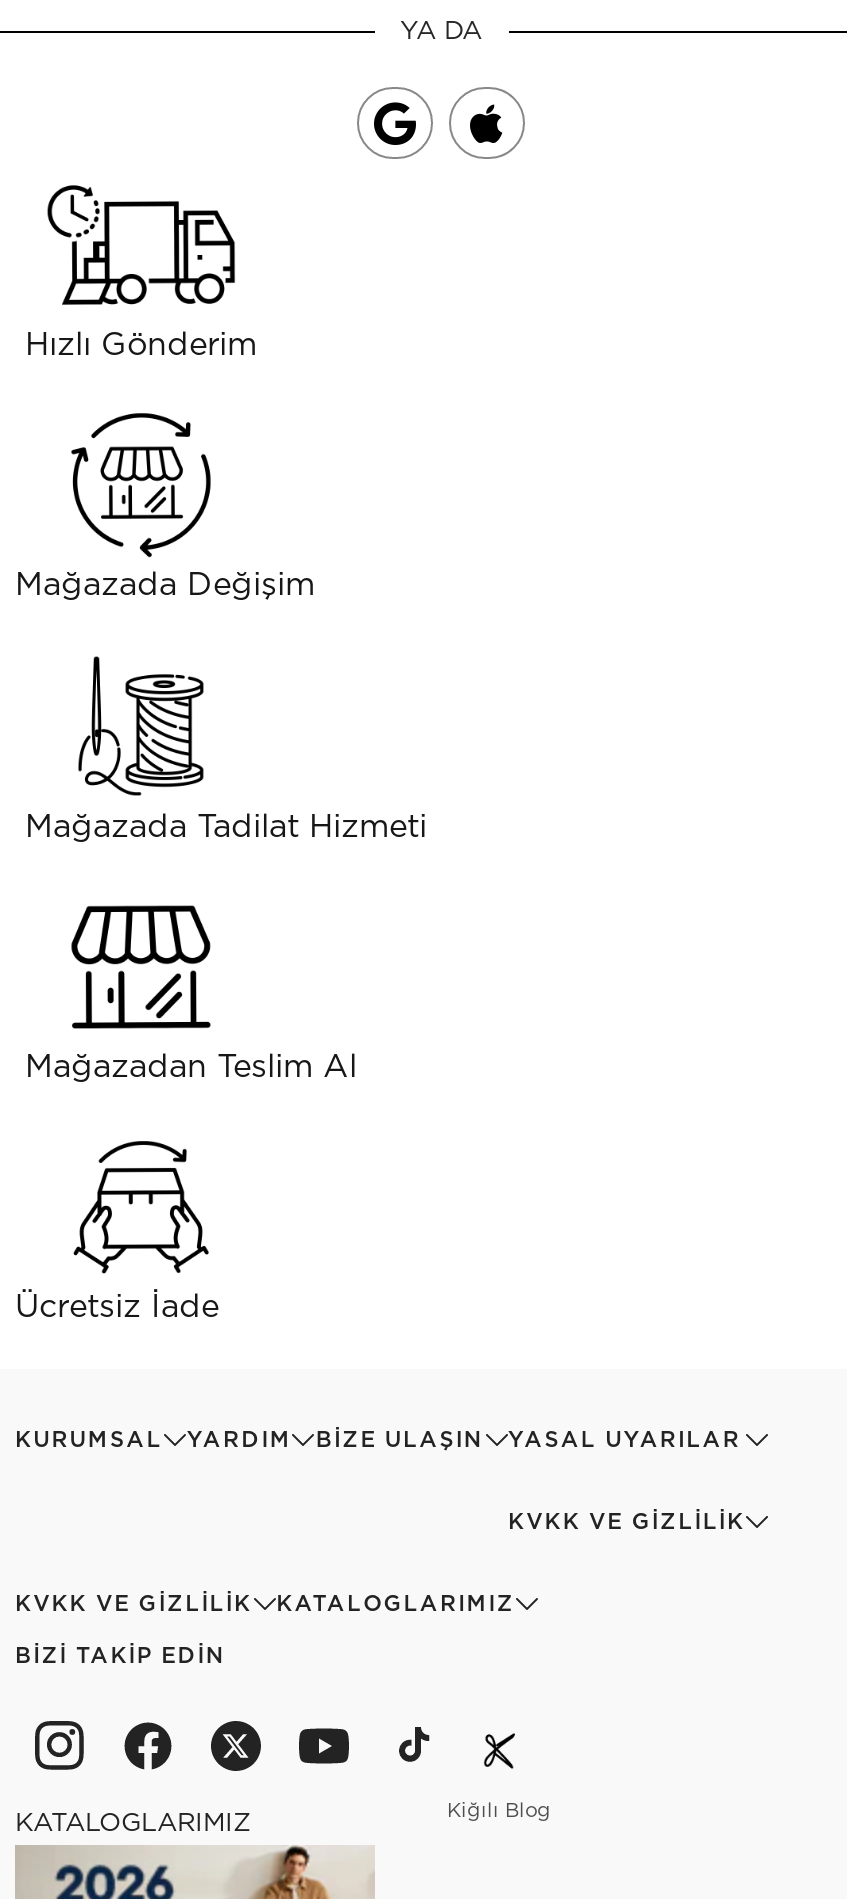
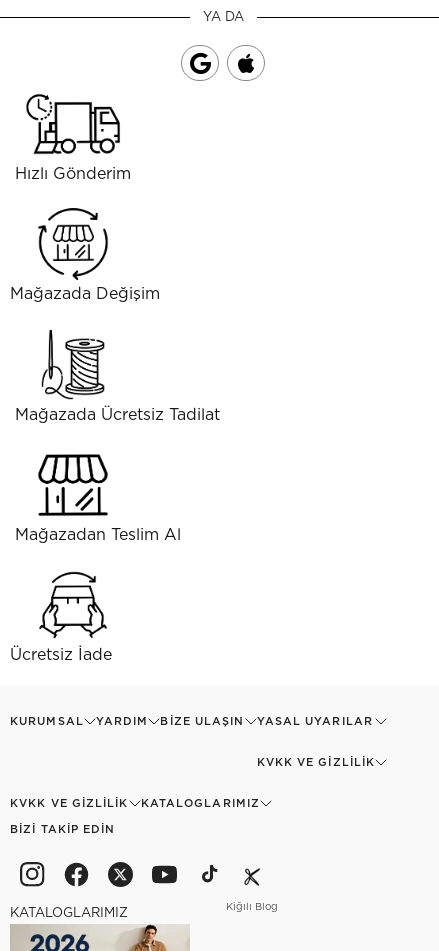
[15,810,427,842] Mağazada Tadilat Hizmeti -> [10,407,220,423] Mağazada Ücretsiz Tadilat

